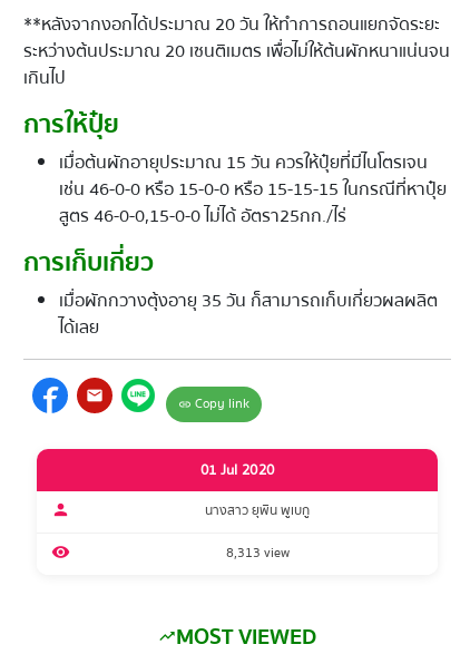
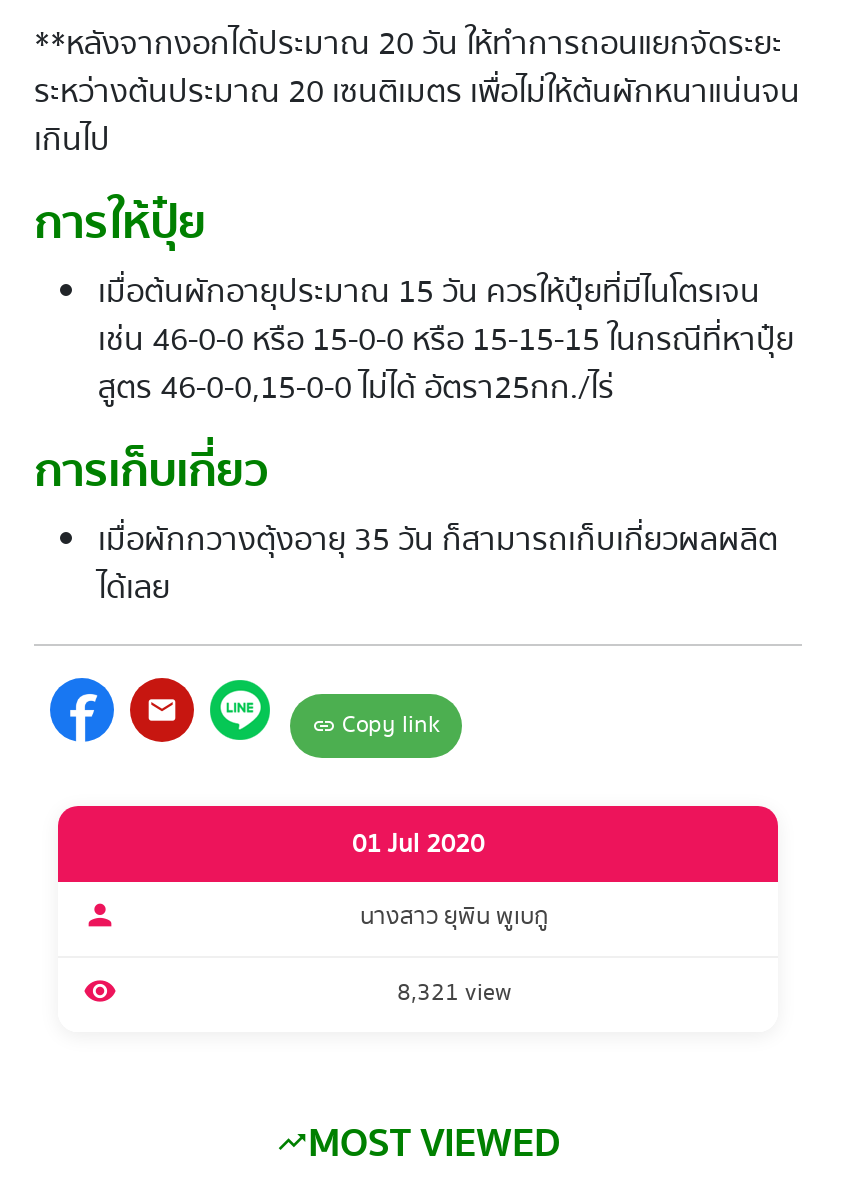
[226,543,289,564] 8,313 view -> [397,974,511,1012] 8,321 view

